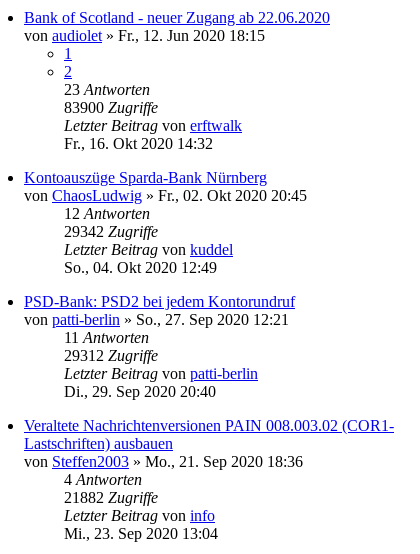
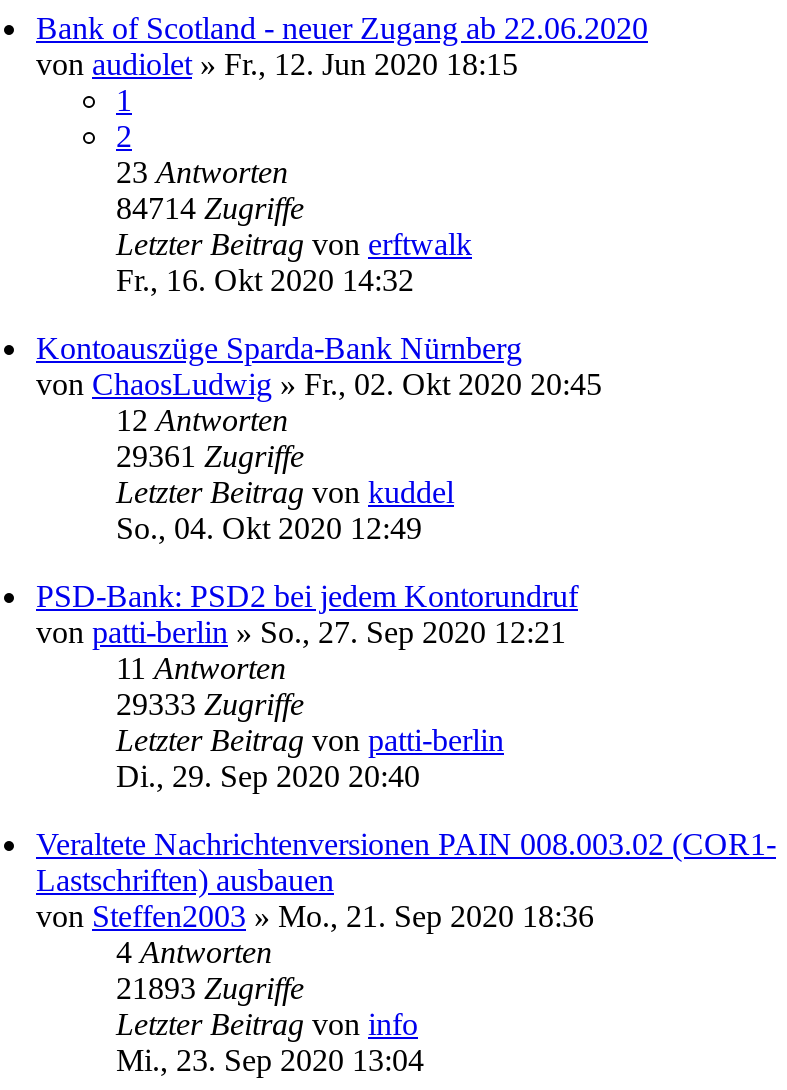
[64,99,158,116] 83900 Zugriffe -> [116,191,304,225] 84714 Zugriffe
[64,223,158,240] 29342 Zugriffe -> [116,439,304,473] 29361 Zugriffe
[64,347,158,364] 29312 Zugriffe -> [116,687,304,721] 29333 Zugriffe
[64,489,158,506] 21882 Zugriffe -> [116,971,304,1005] 21893 Zugriffe

